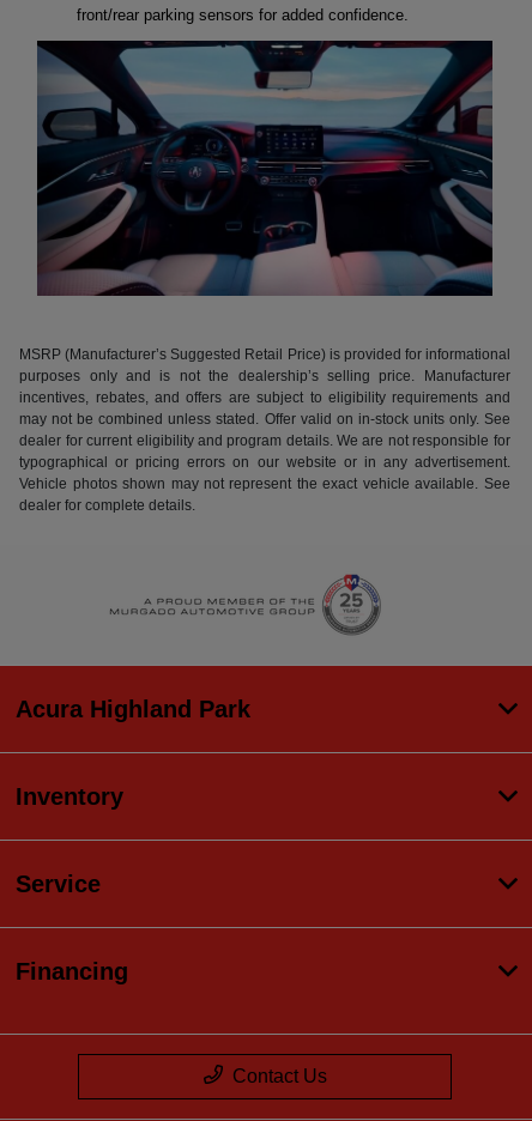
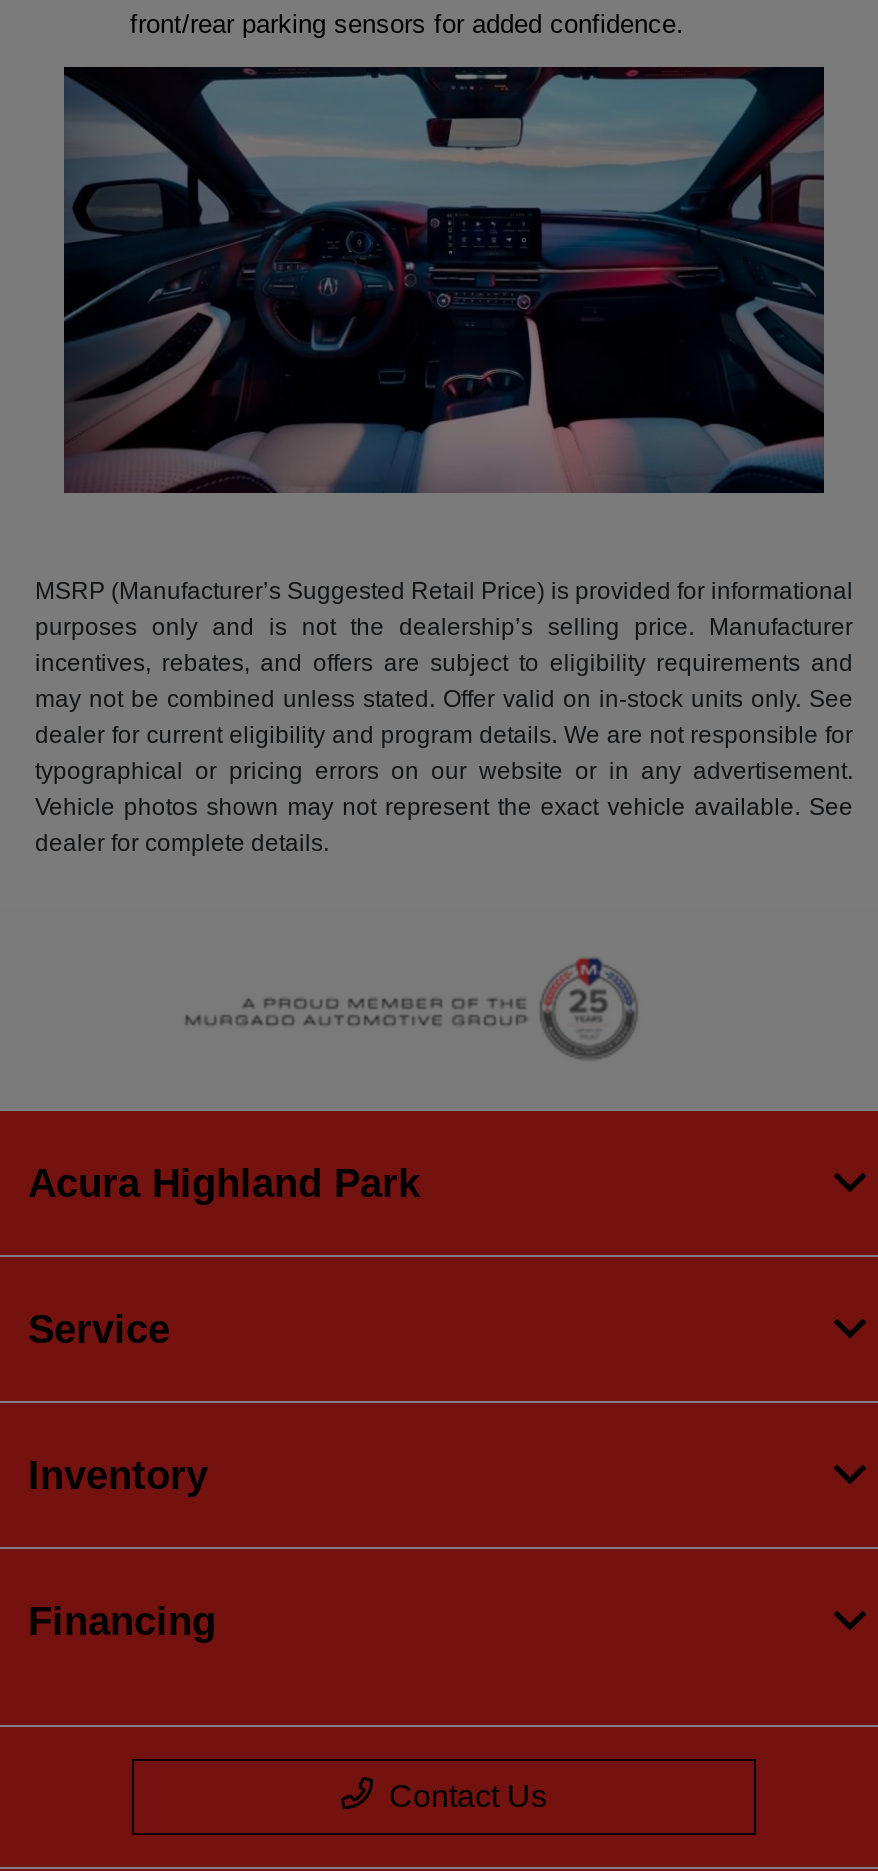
moved [16,783,123,810] -> [28,1453,208,1497]: Inventory
moved [16,871,101,897] -> [28,1307,170,1351]: Service

